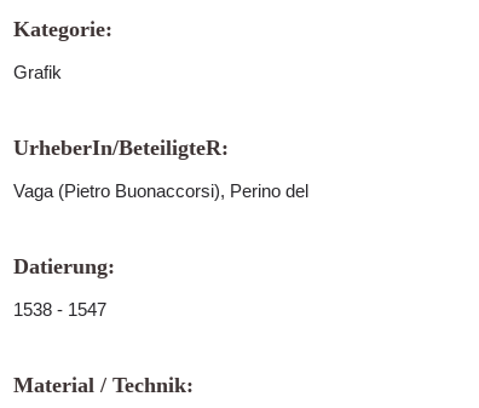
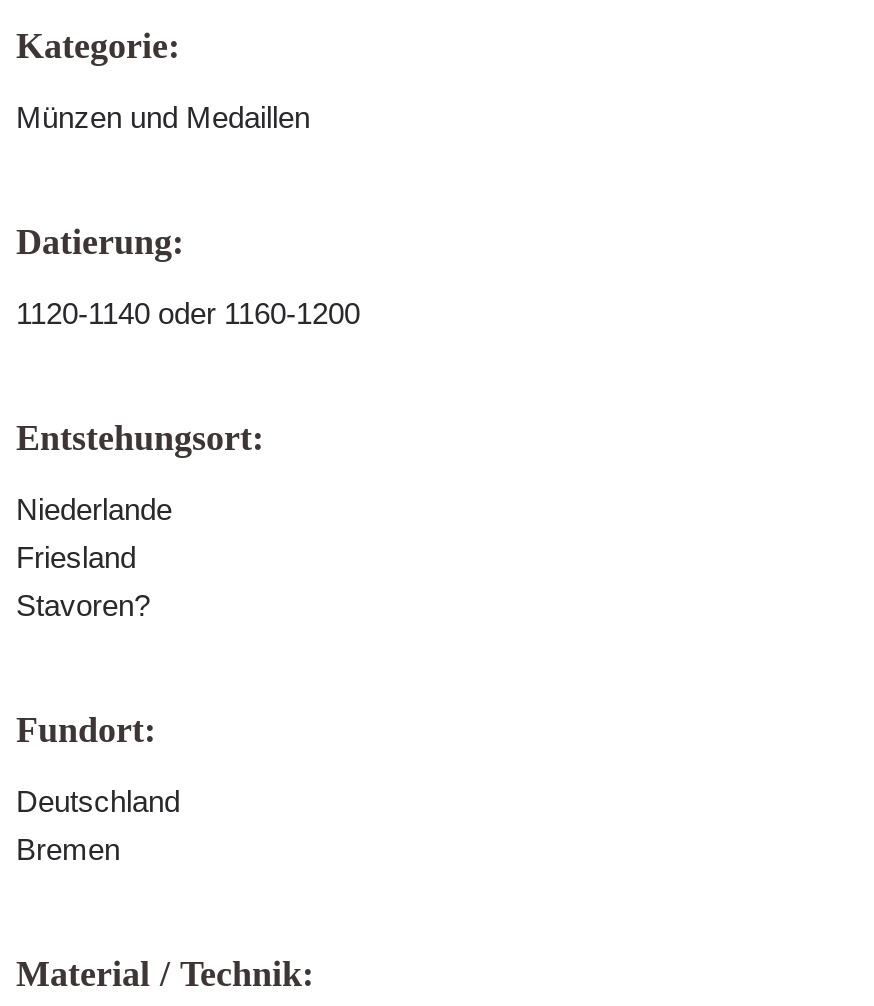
[13,62,308,201] Grafik | UrheberIn/BeteiligteR: | Vaga (Pietro Buonaccorsi), Perino del -> [16,100,310,134] Münzen und Medaillen
moved [13,254,115,278] -> [16,222,184,262]: Datierung:
[13,299,106,320] 1538 - 1547 -> [16,296,360,866] 1120-1140 oder 1160-1200 | Entstehungsort: | Niederlande | Friesland | Stavoren? | Fundort: | Deutschland | Bremen

